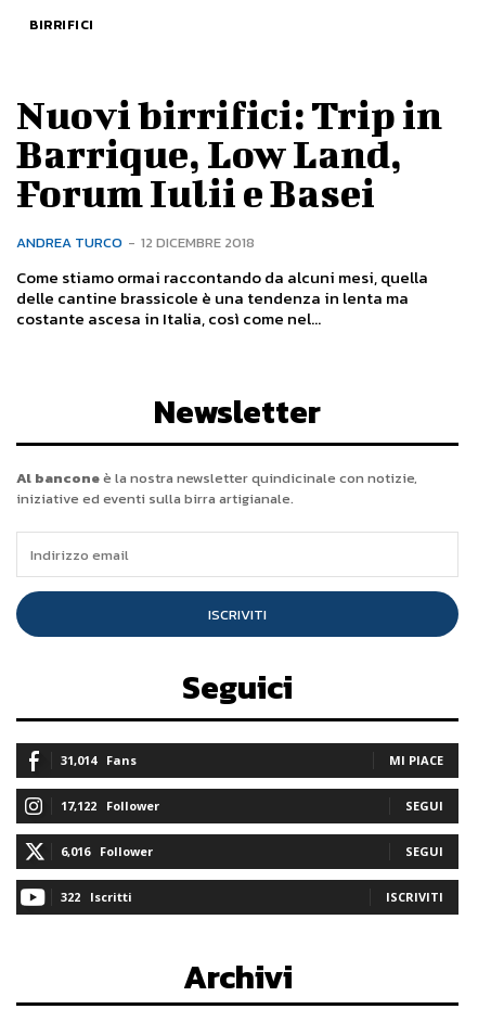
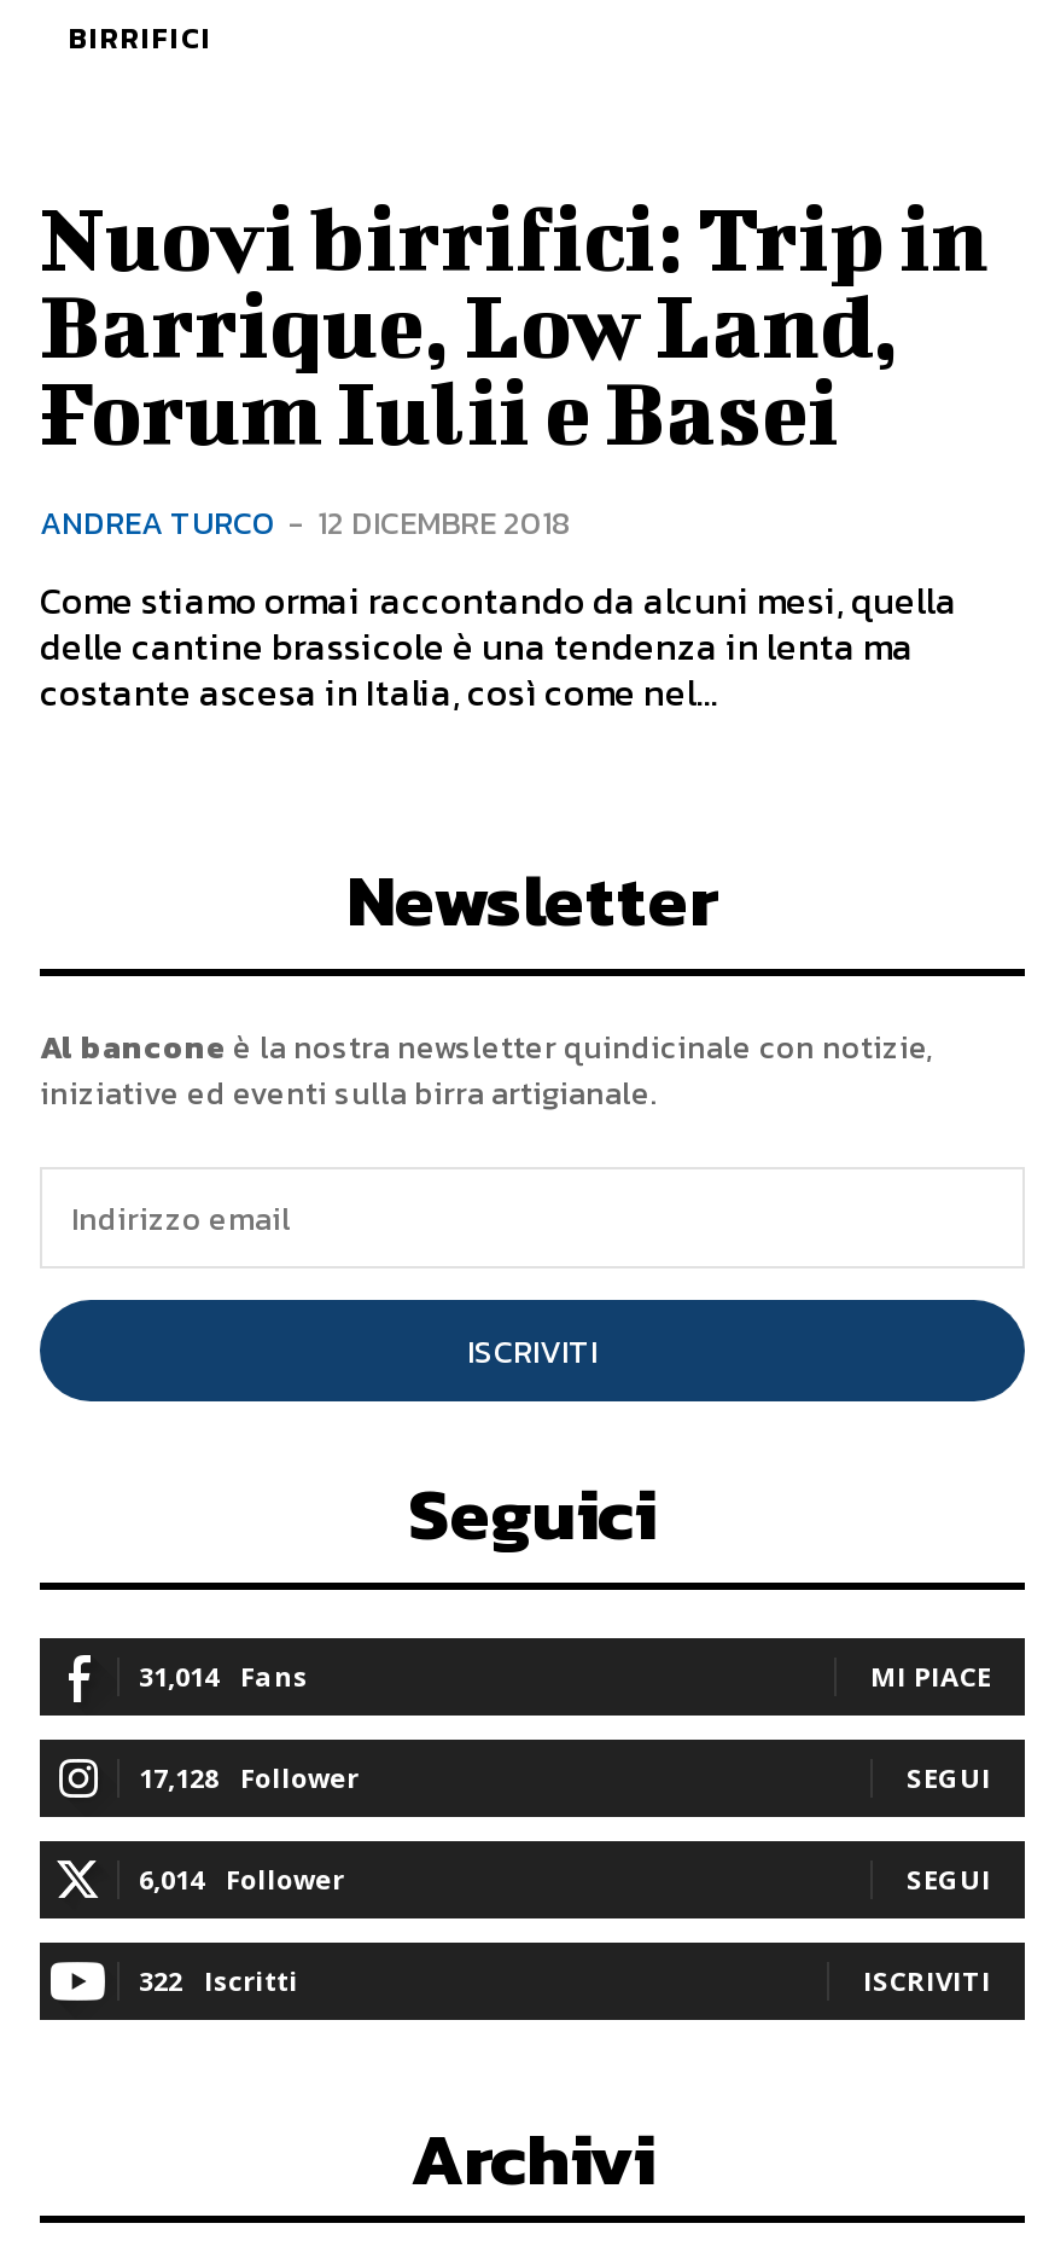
[61,798,159,814] 17,122 Follower -> [139,1759,359,1795] 17,128 Follower
[61,843,153,859] 6,016 Follower -> [139,1861,344,1897] 6,014 Follower

